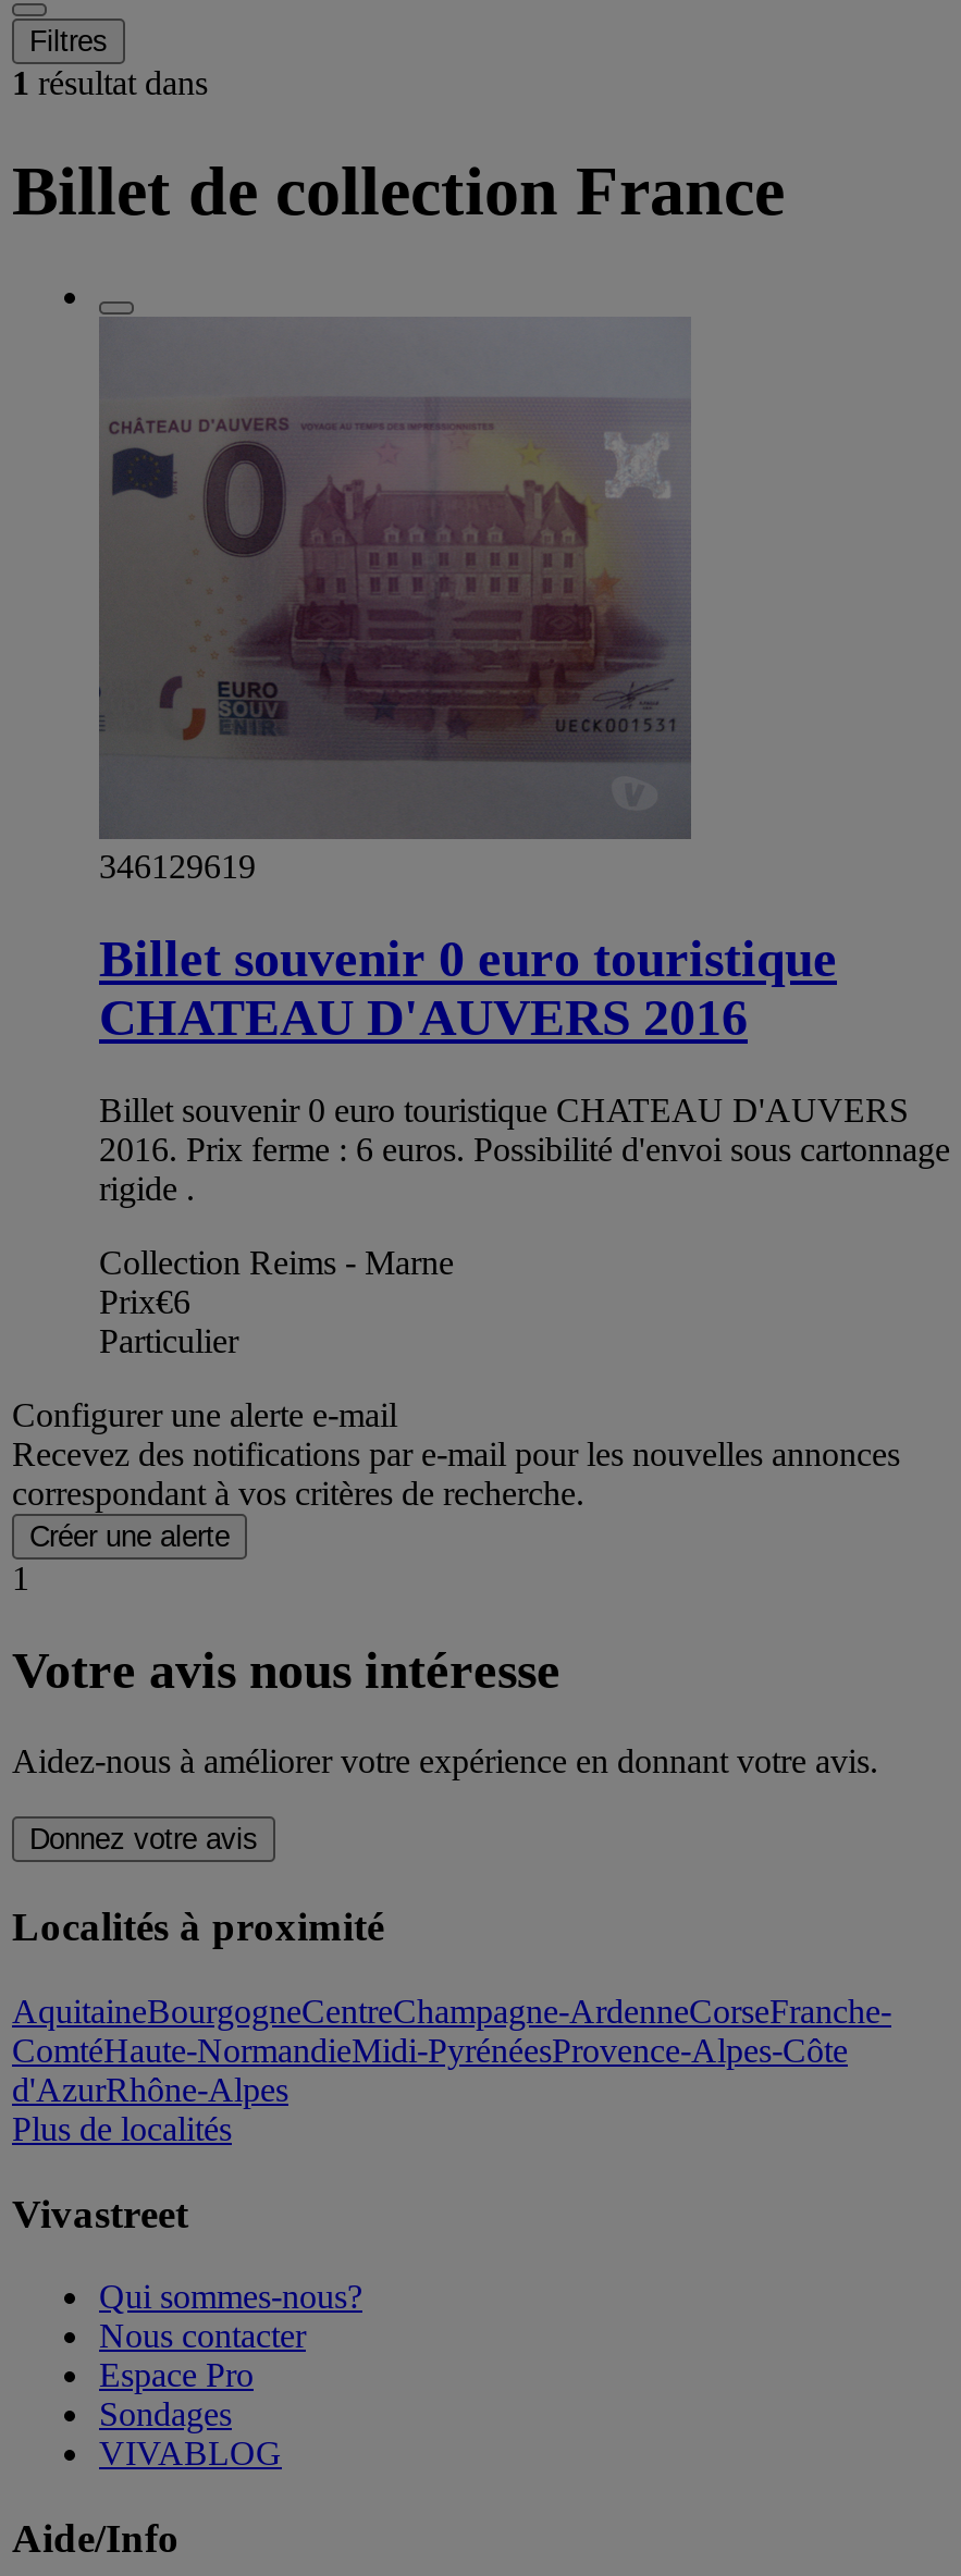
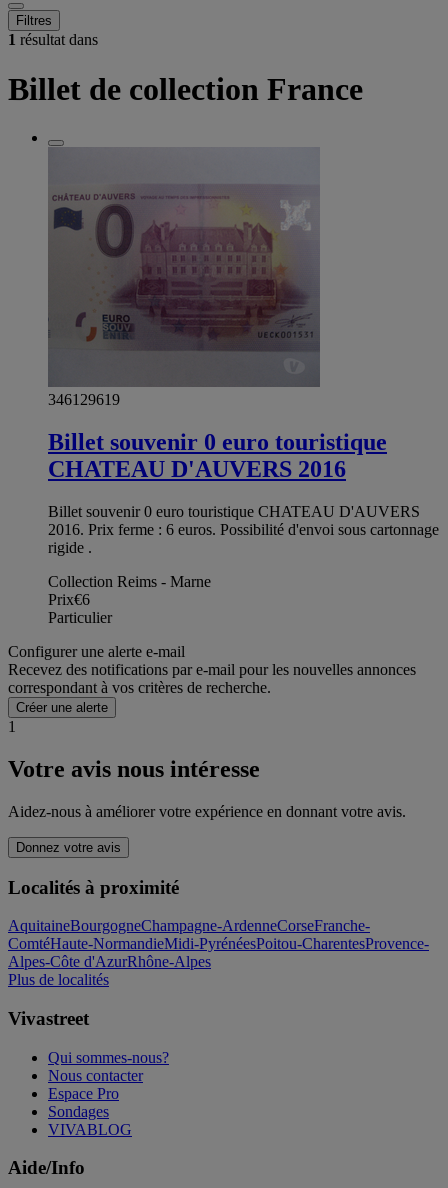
[12,1992,891,2108] AquitaineBourgogneCentreChampagne-ArdenneCorseFranche- | ComtéHaute-NormandieMidi-PyrénéesProvence-Alpes-Côte | d'AzurRhône-Alpes -> [8,917,429,970] AquitaineBourgogneChampagne-ArdenneCorseFranche- | ComtéHaute-NormandieMidi-PyrénéesPoitou-CharentesProvence- | Alpes-Côte d'AzurRhône-Alpes

